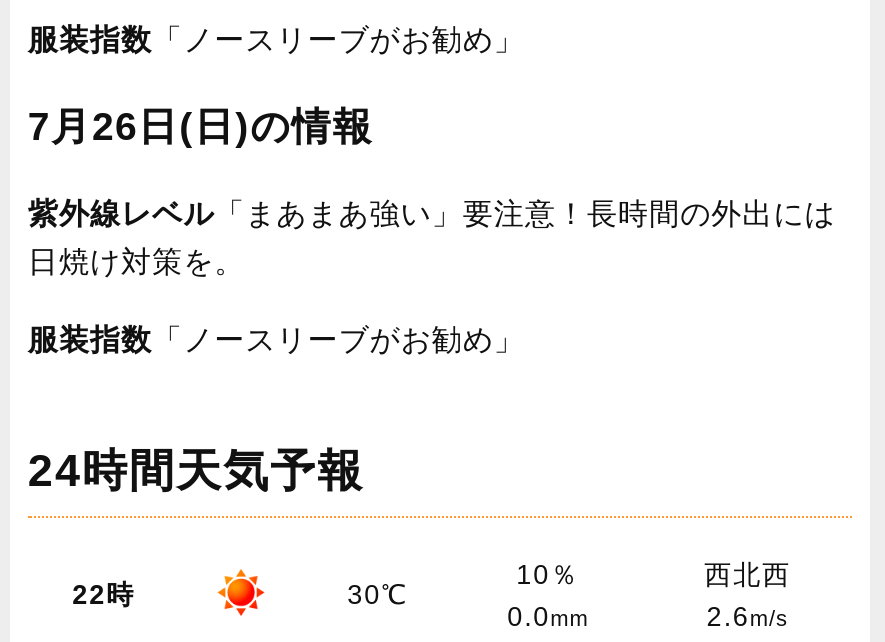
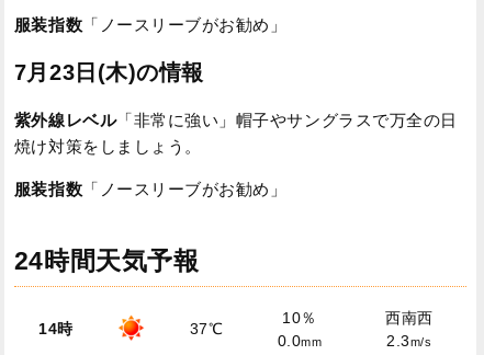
[28,104,374,148] 7月26日(日)の情報 -> [14,60,204,84] 7月23日(木)の情報
[28,196,836,278] 紫外線レベル「まあまあ強い」要注意！長時間の外出には | 日焼け対策を。 -> [14,111,457,156] 紫外線レベル「非常に強い」帽子やサングラスで万全の日 | 焼け対策をしましょう。
[704,560,791,590] 西北西 -> [385,310,433,327] 西南西
[72,580,135,610] 22時 -> [39,321,73,337] 14時
[347,580,408,610] 30℃ -> [189,321,223,337] 37℃
[707,602,789,632] 2.6m/s -> [387,333,432,350] 2.3m/s

